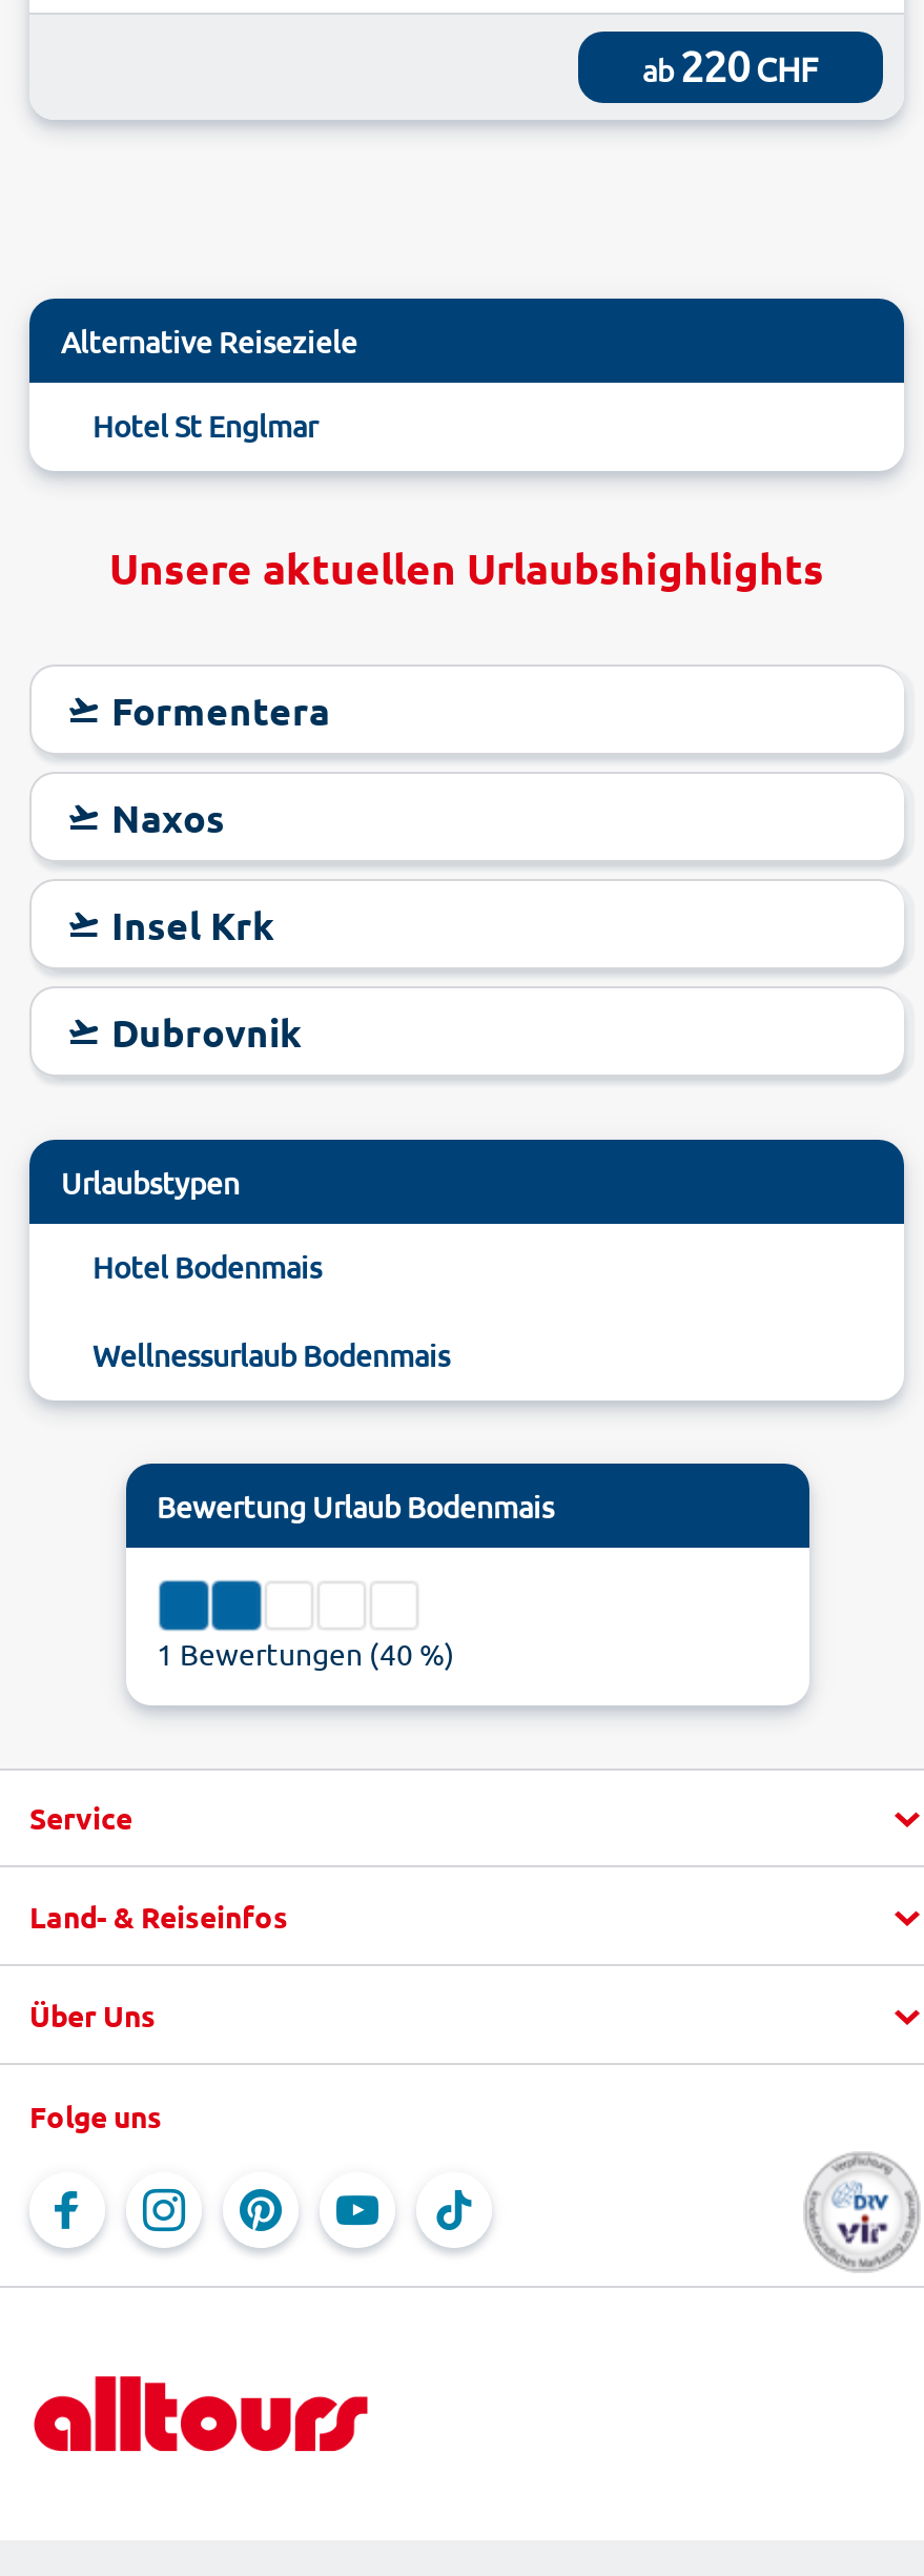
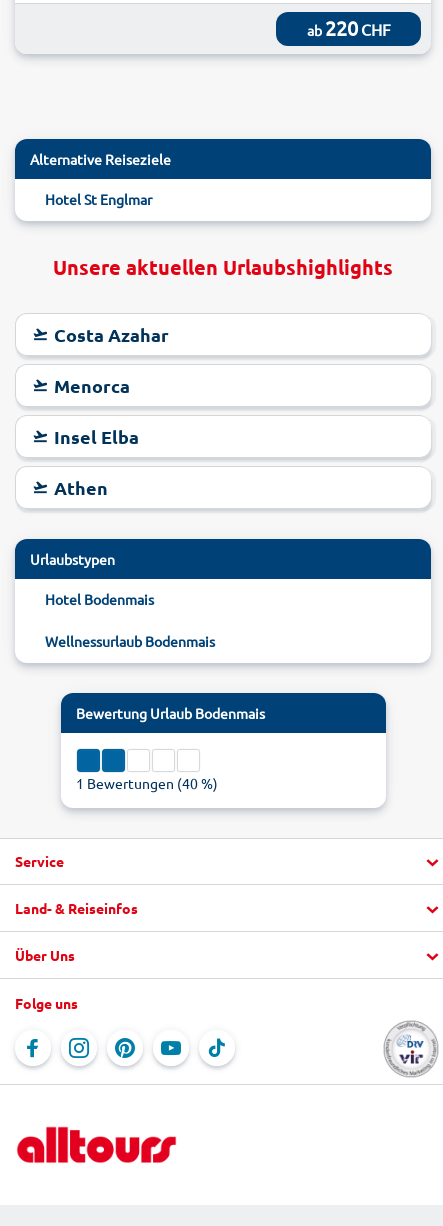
[111,686,330,734] Formentera -> [54,323,169,346] Costa Azahar
[111,793,225,841] Naxos -> [54,374,130,397] Menorca
[111,900,273,948] Insel Krk -> [54,425,139,448] Insel Elba
[111,1007,301,1056] Dubrovnik -> [54,476,108,499] Athen

